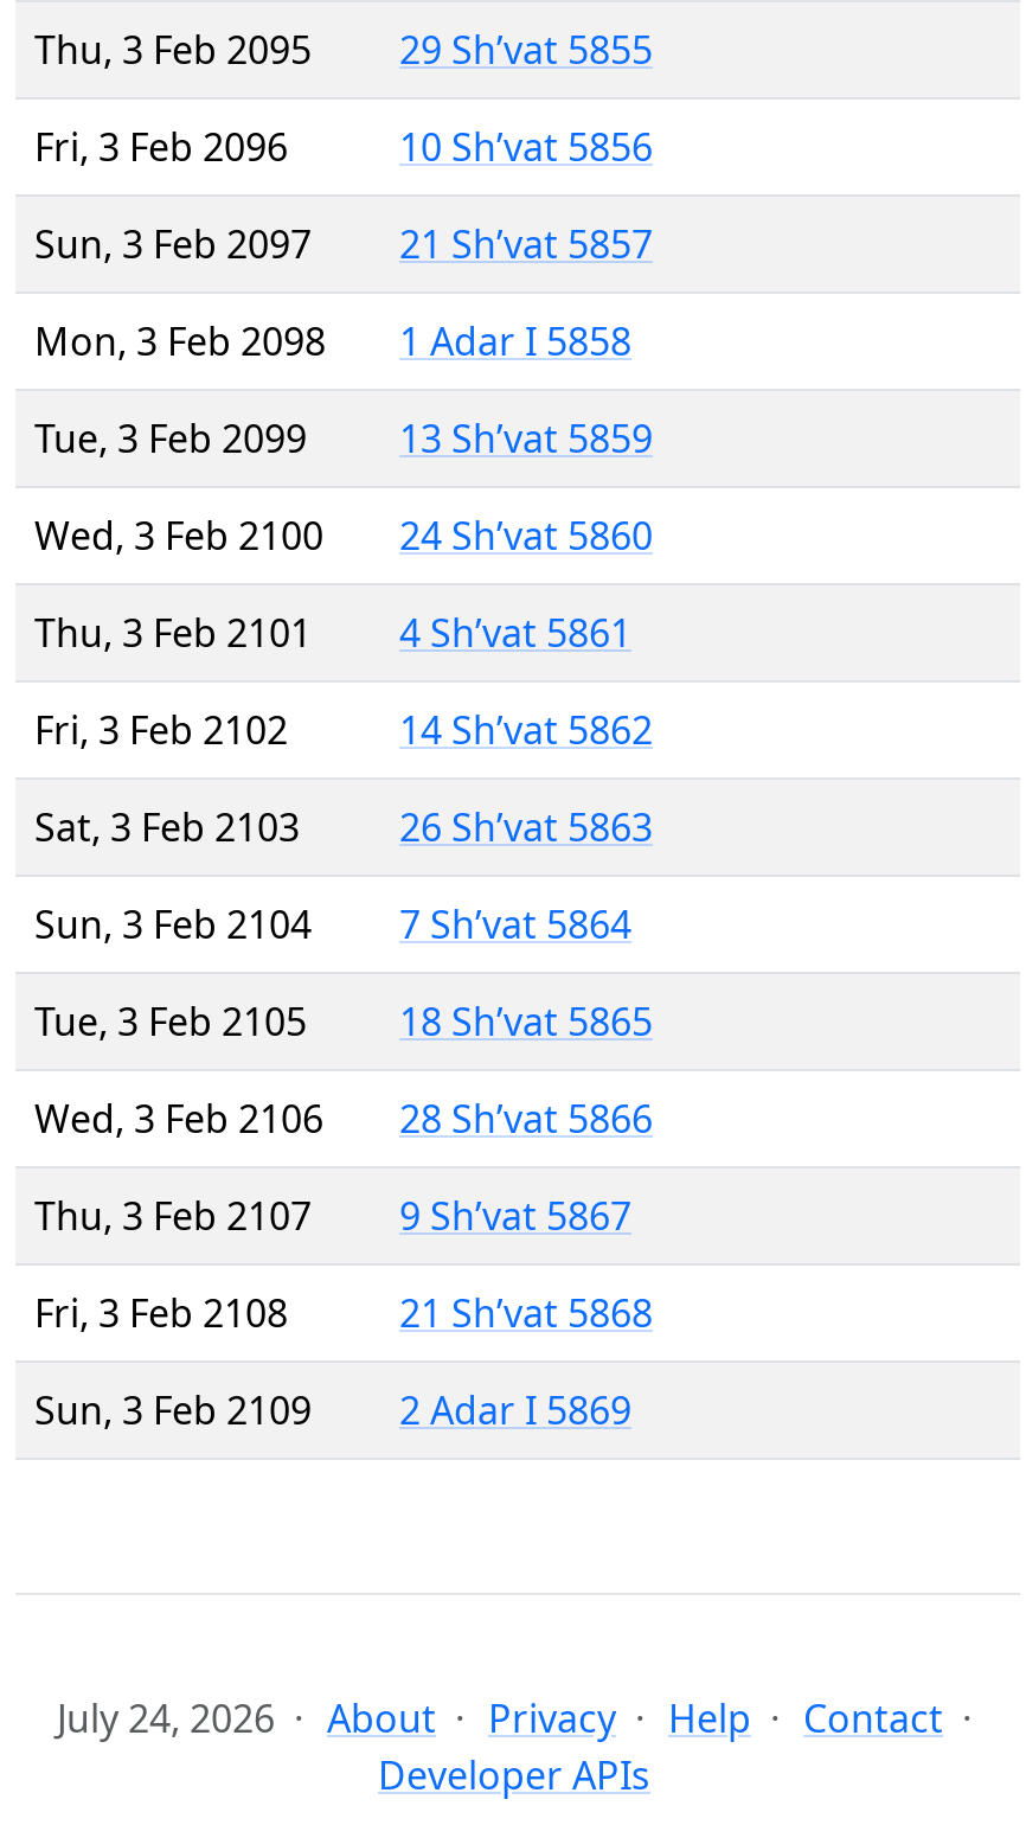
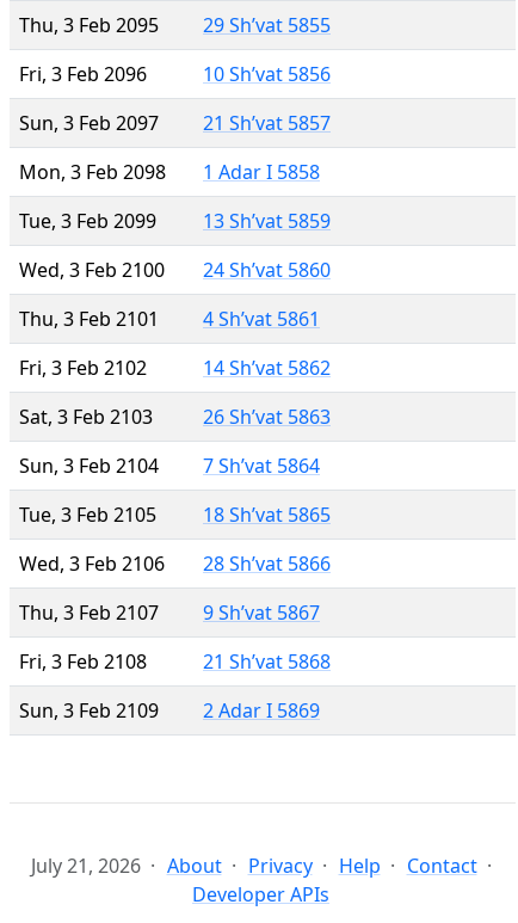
[57,1692,943,1744] July 24, 2026 About Privacy Help Contact -> [30,853,477,879] July 21, 2026 About Privacy Help Contact

